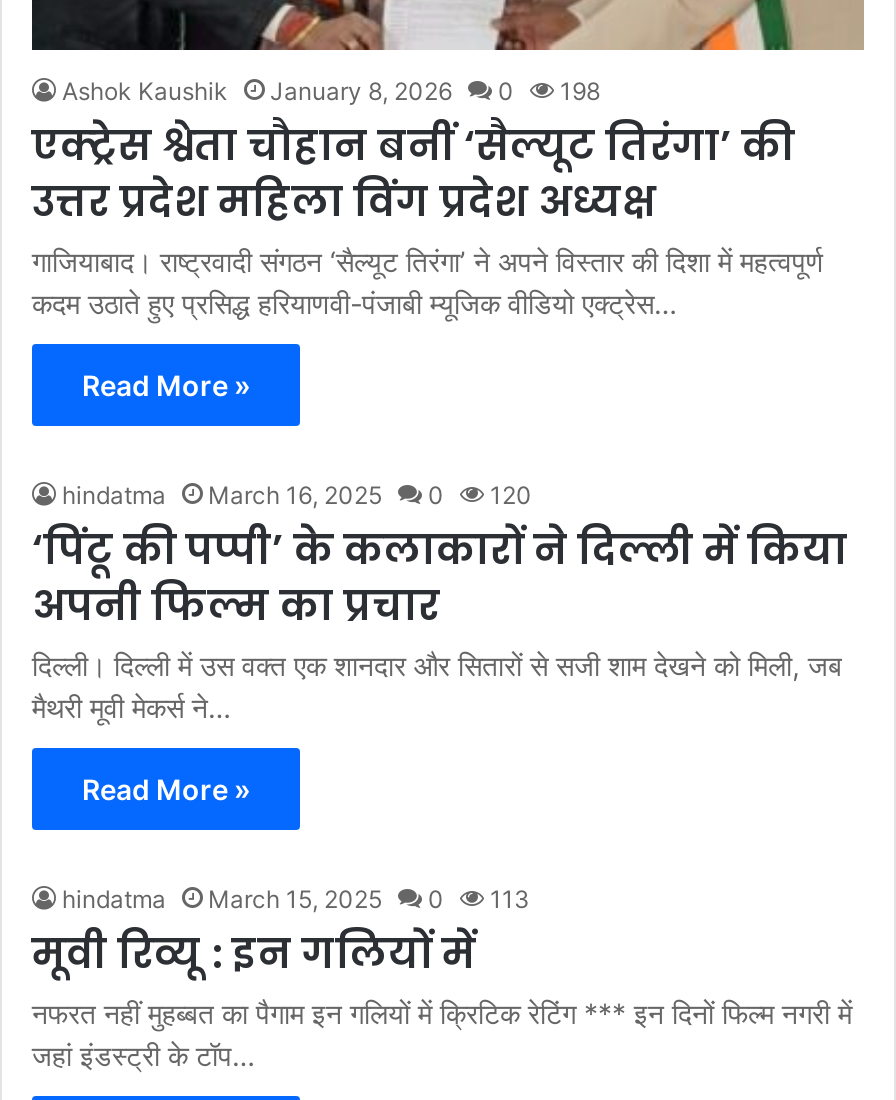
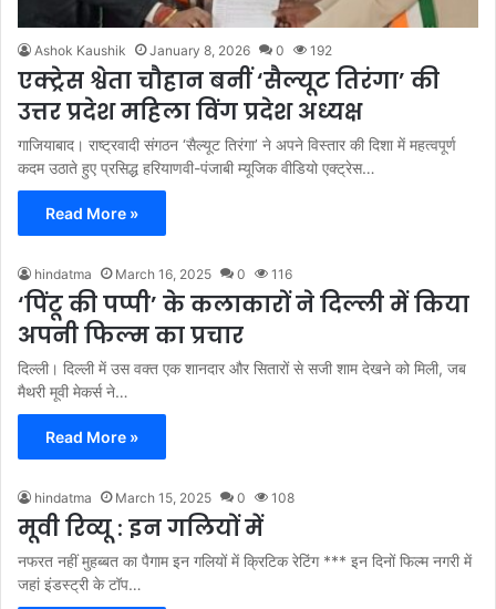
[62,76,600,106] Ashok Kaushik January 8, 2026 0 198 -> [34,42,332,59] Ashok Kaushik January 8, 2026 0 192
[62,480,532,510] hindatma March 16, 2025 0 120 -> [34,266,292,283] hindatma March 16, 2025 0 116
[62,884,530,914] hindatma March 15, 2025 0 113 -> [34,490,294,506] hindatma March 15, 2025 0 108

